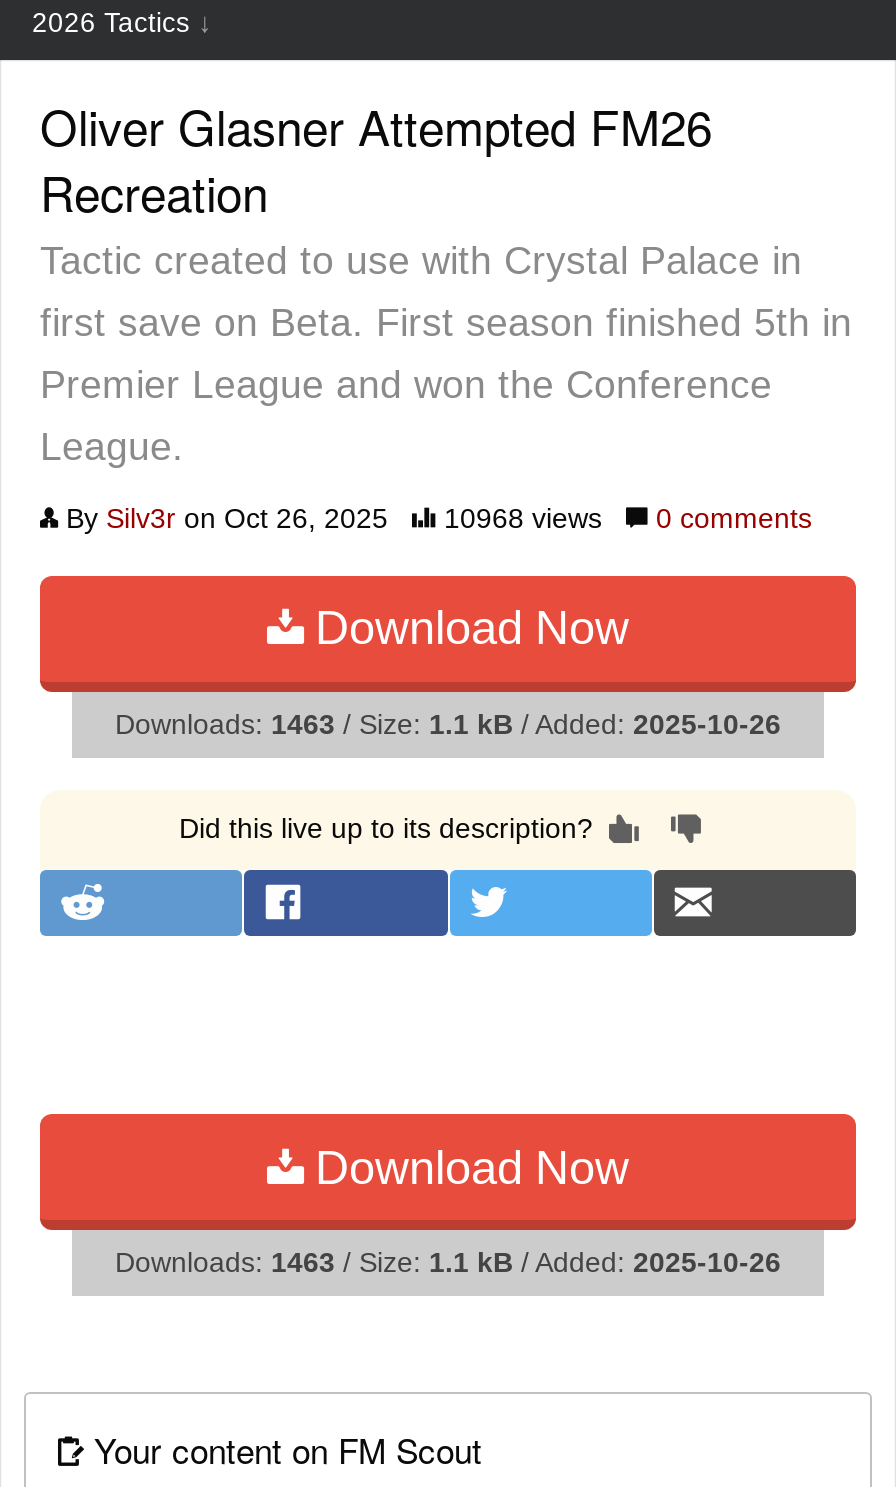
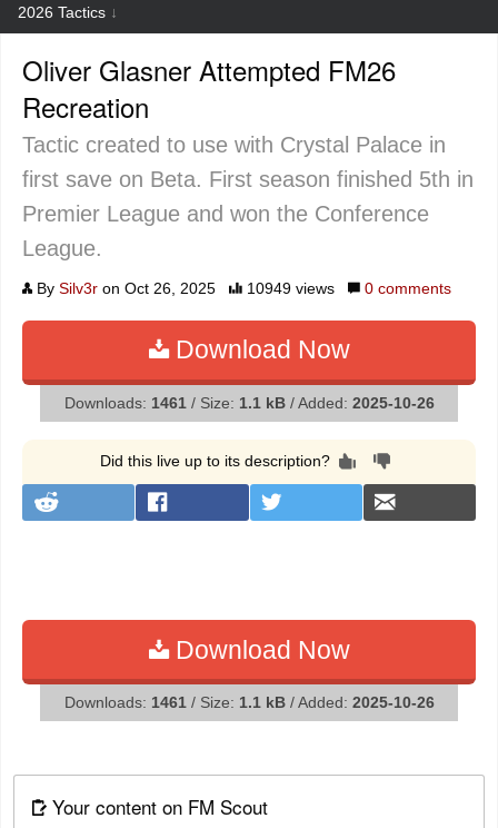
[58,501,812,533] By Silv3r on Oct 26, 2025 10968 views 0 comments -> [32,279,451,297] By Silv3r on Oct 26, 2025 10949 views 0 comments
[115,708,781,740] Downloads: 1463 / Size: 1.1 kB / Added: 2025-10-26 -> [64,394,434,412] Downloads: 1461 / Size: 1.1 kB / Added: 2025-10-26
[115,1247,781,1279] Downloads: 1463 / Size: 1.1 kB / Added: 2025-10-26 -> [64,694,434,712] Downloads: 1461 / Size: 1.1 kB / Added: 2025-10-26

